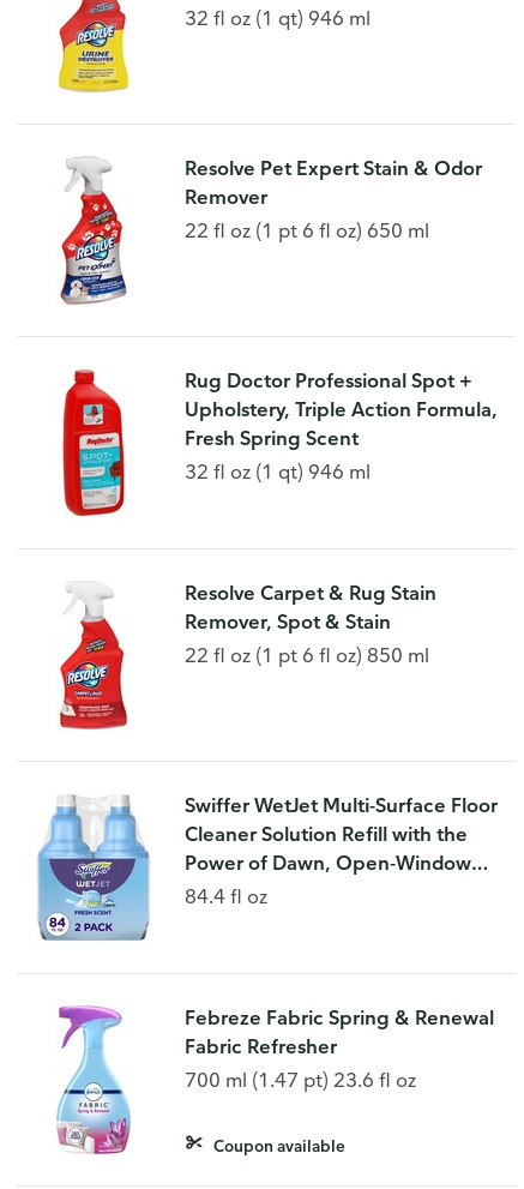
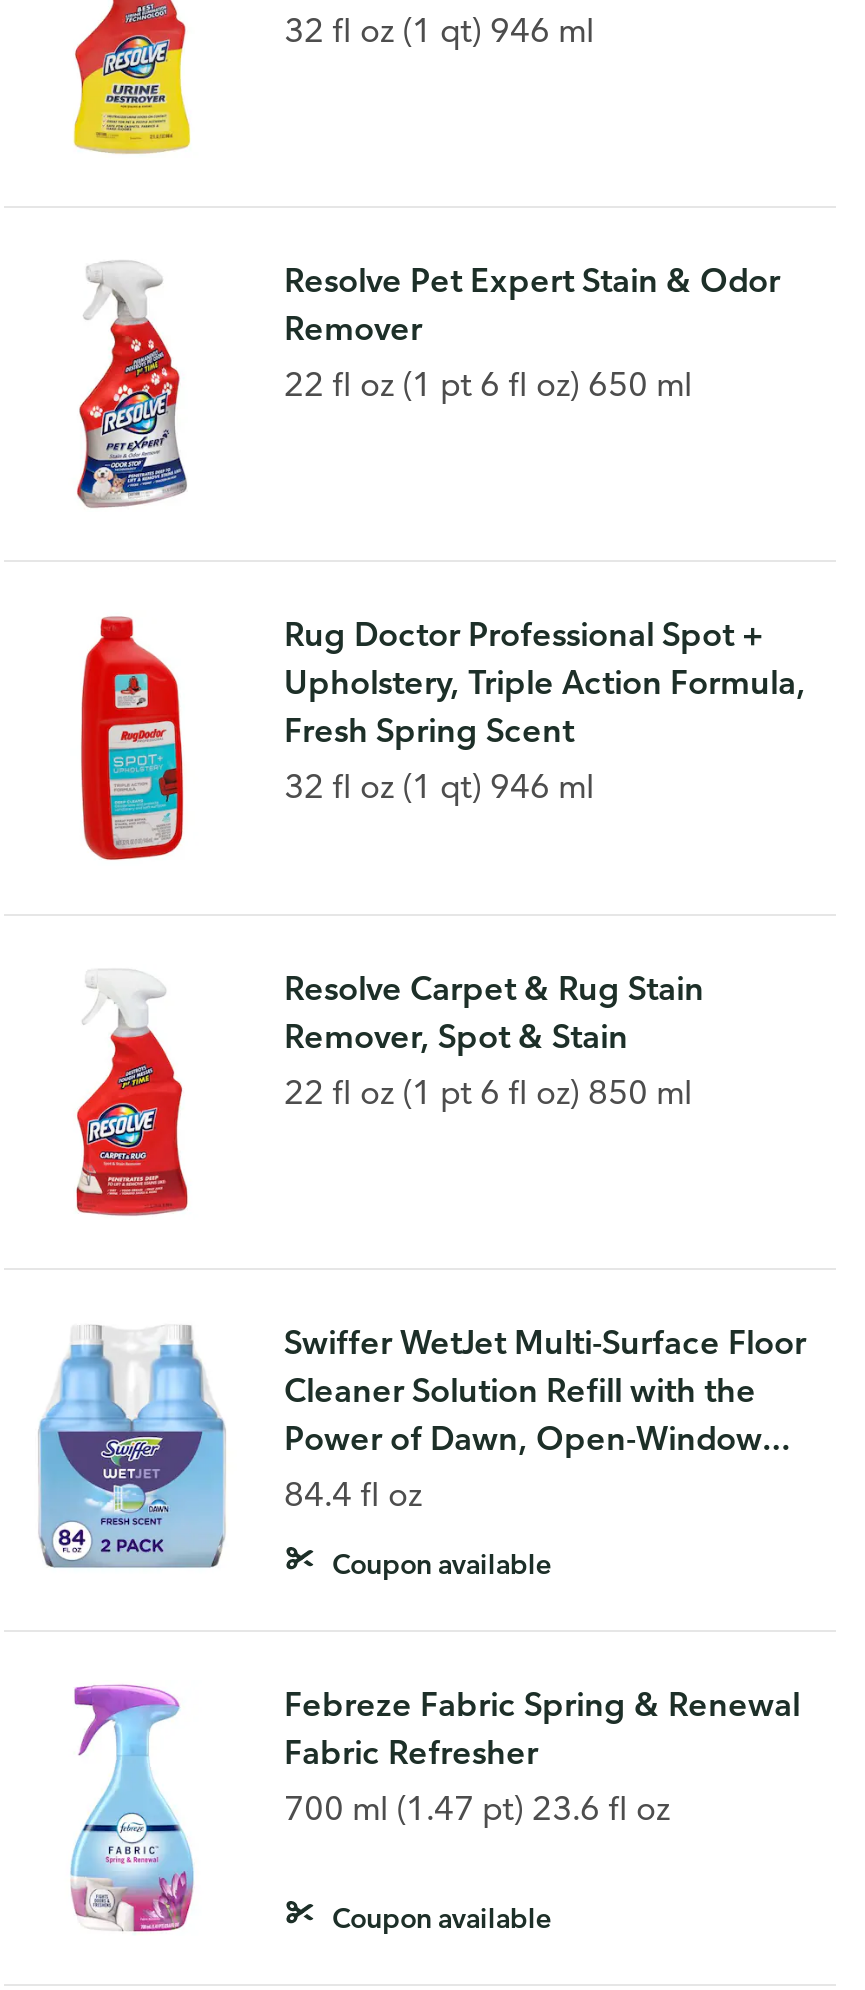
none -> [332,1546,552,1580] Coupon available

